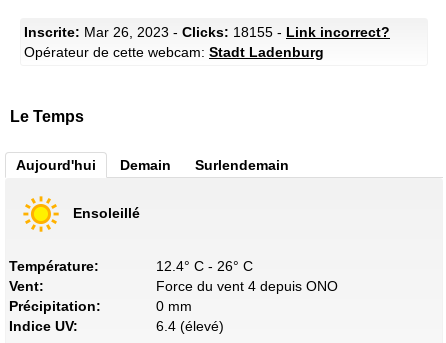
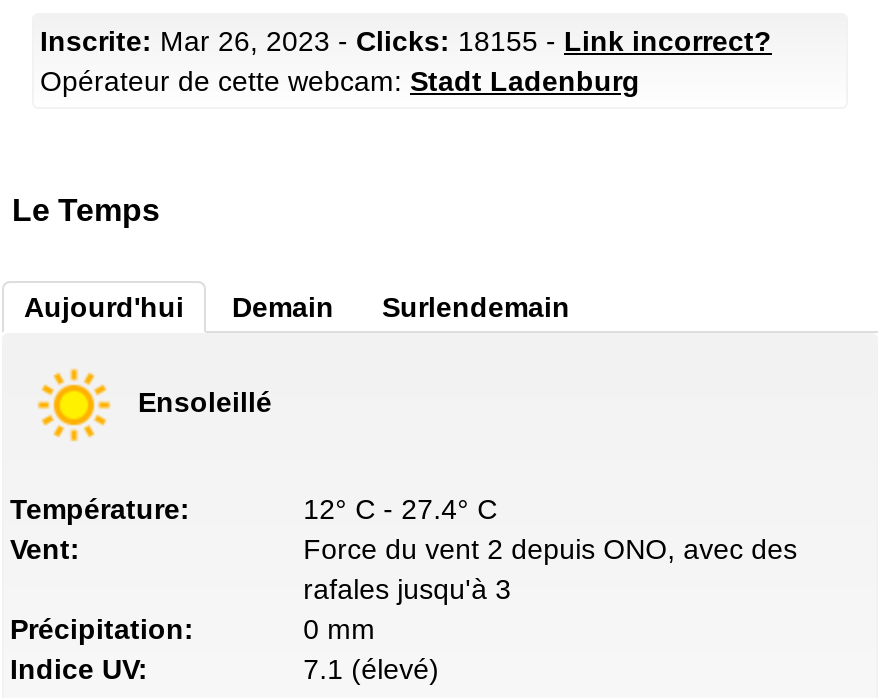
[156,258,253,274] 12.4° C - 26° C -> [303,493,497,525] 12° C - 27.4° C
[156,278,338,294] Force du vent 4 depuis ONO -> [303,533,797,605] Force du vent 2 depuis ONO, avec des | rafales jusqu'à 3
[156,318,224,334] 6.4 (élevé) -> [303,653,439,685] 7.1 (élevé)

